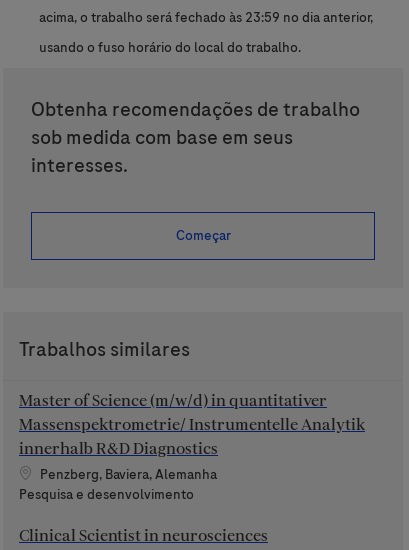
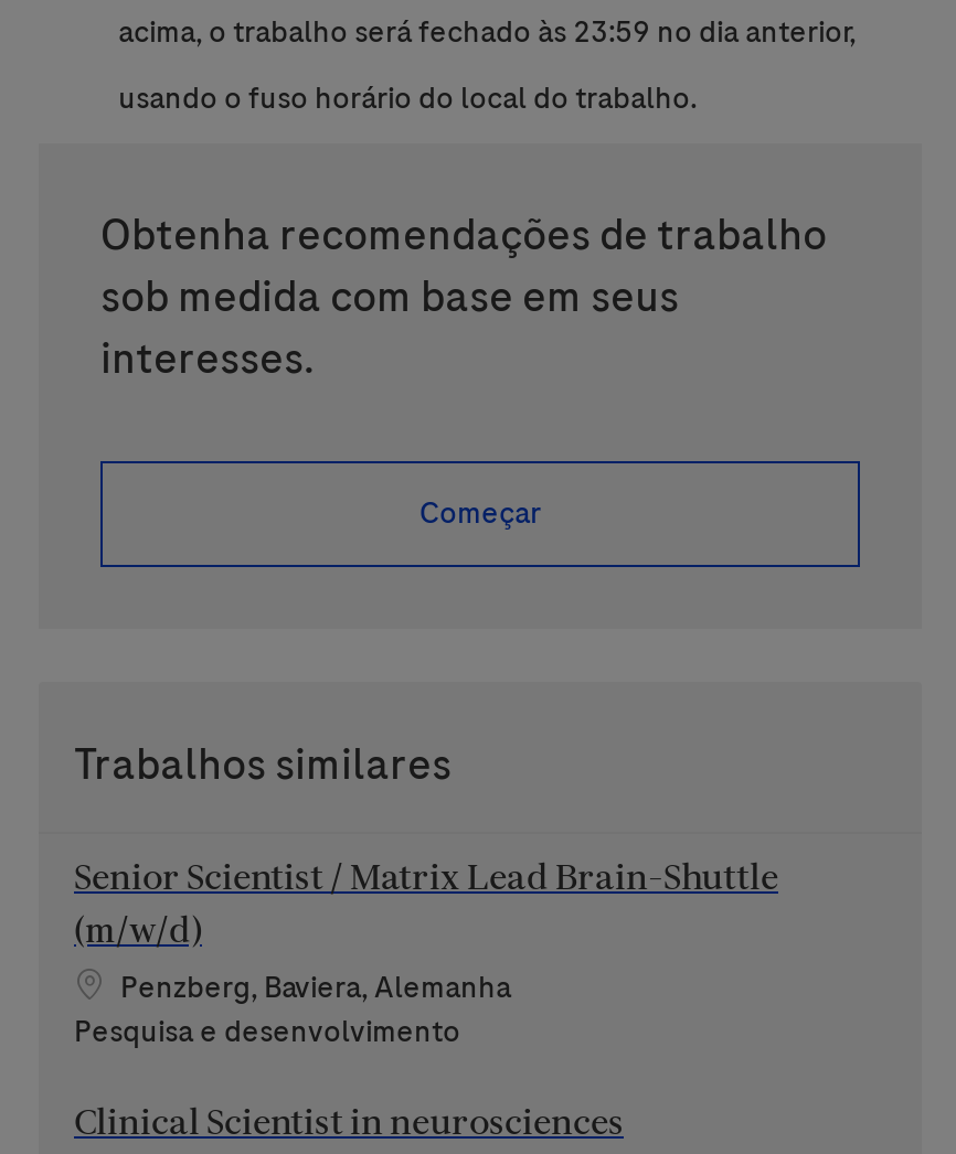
[19,390,365,460] Master of Science (m/w/d) in quantitativer | Massenspektrometrie/ Instrumentelle Analytik | innerhalb R&D Diagnostics -> [74,853,778,955] Senior Scientist / Matrix Lead Brain-Shuttle | (m/w/d)

